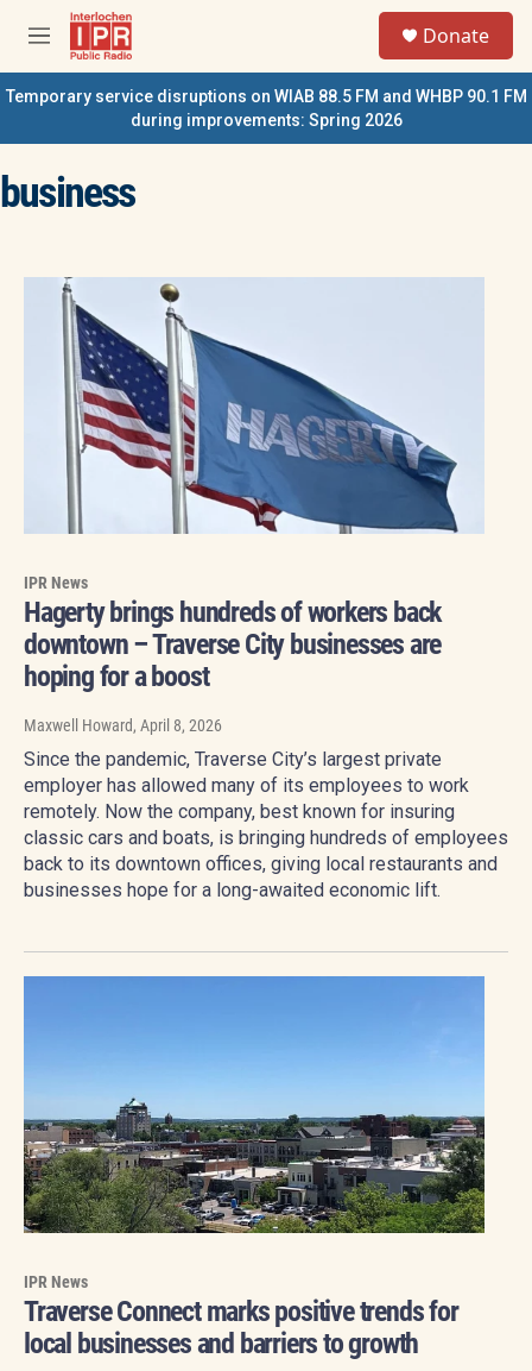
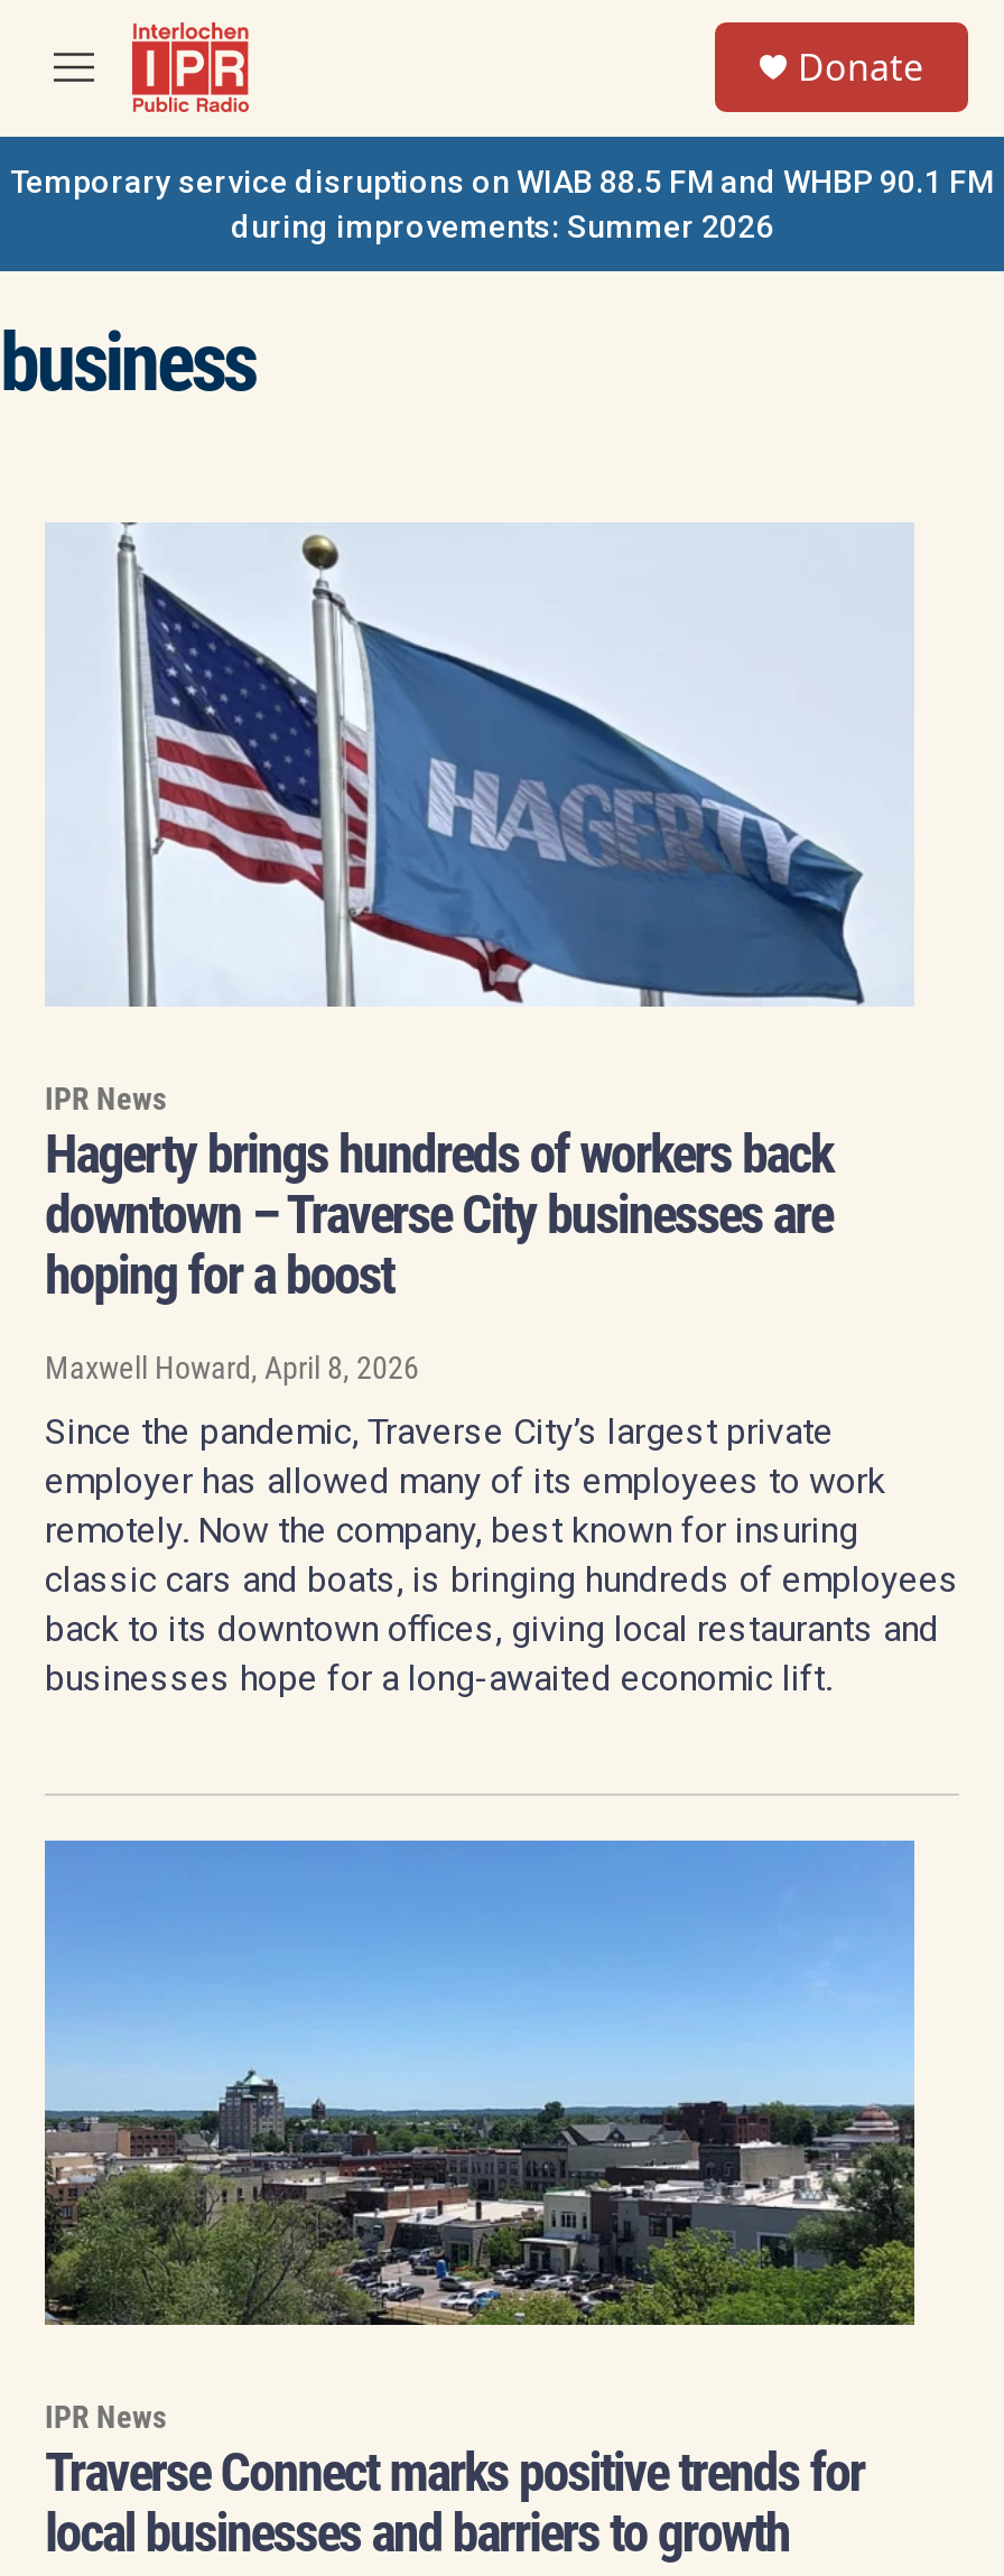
[130,111,402,130] during improvements: Spring 2026 -> [231,209,773,244] during improvements: Summer 2026

